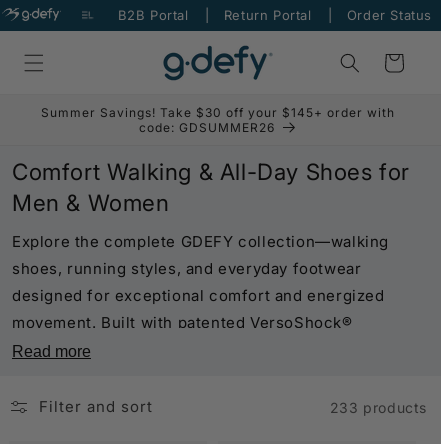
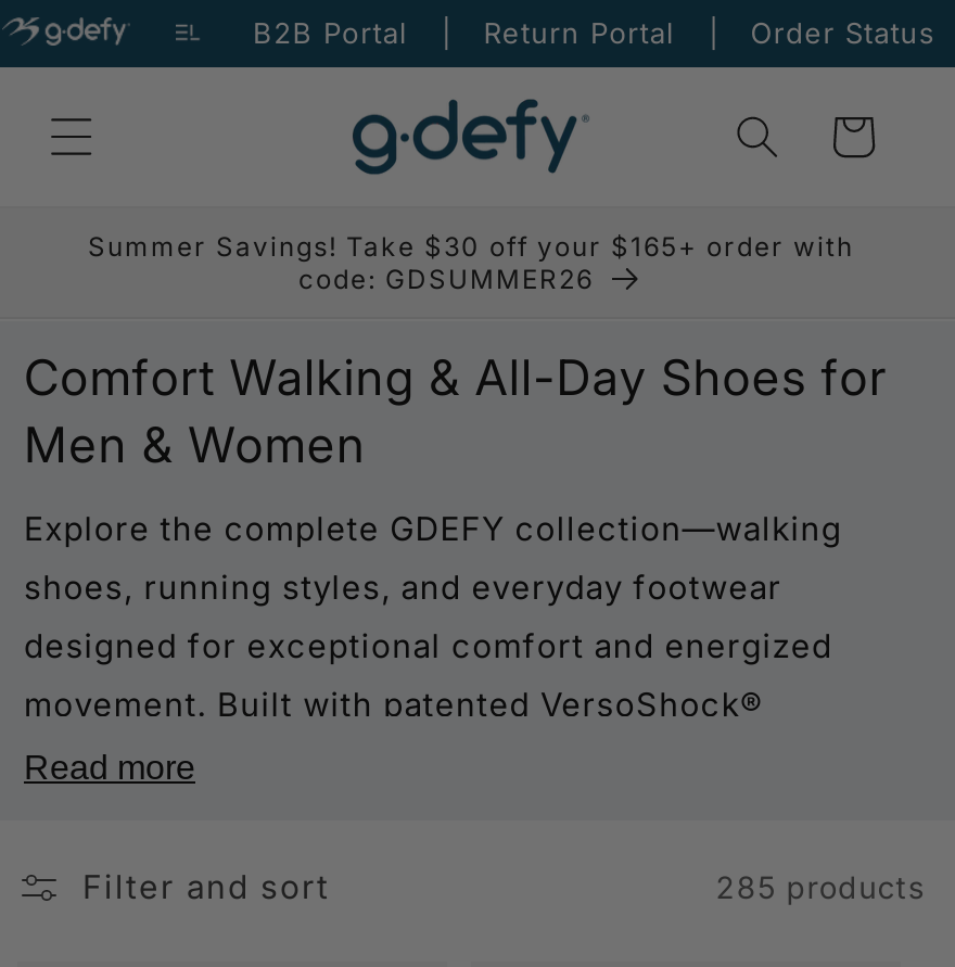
[41,105,395,120] Summer Savings! Take $30 off your $145+ order with -> [88,229,854,262] Summer Savings! Take $30 off your $165+ order with
[330,399,427,416] 233 products -> [716,868,925,905] 285 products

